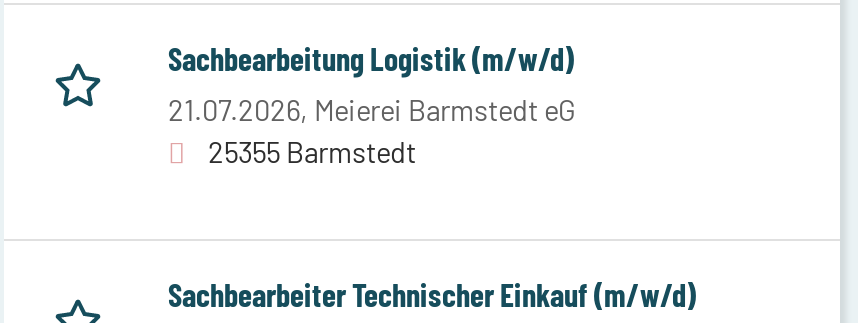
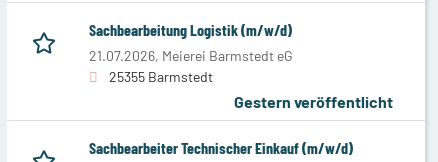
none -> [234,92,393,111] Gestern veröffentlicht

